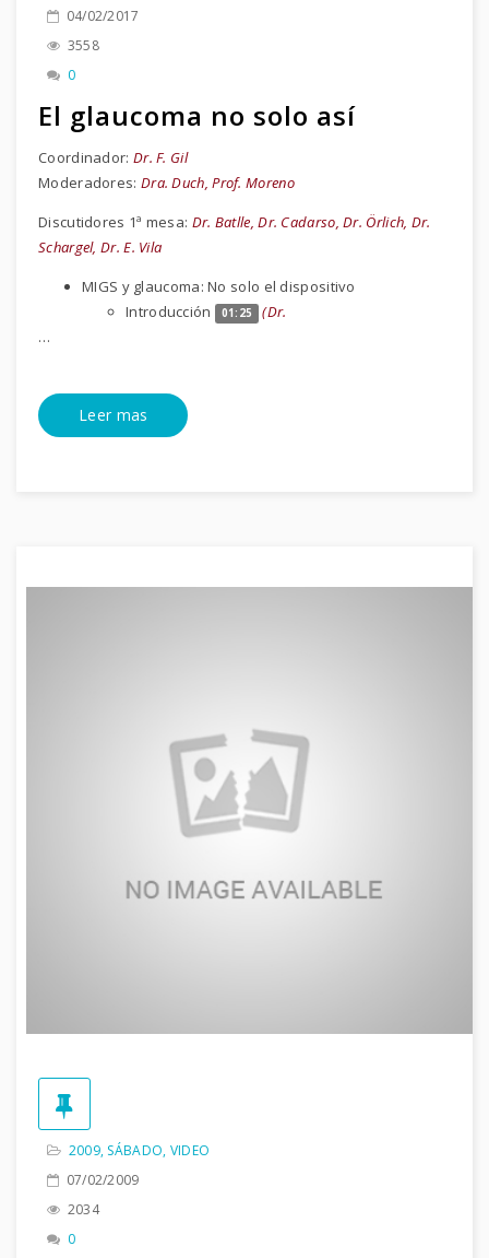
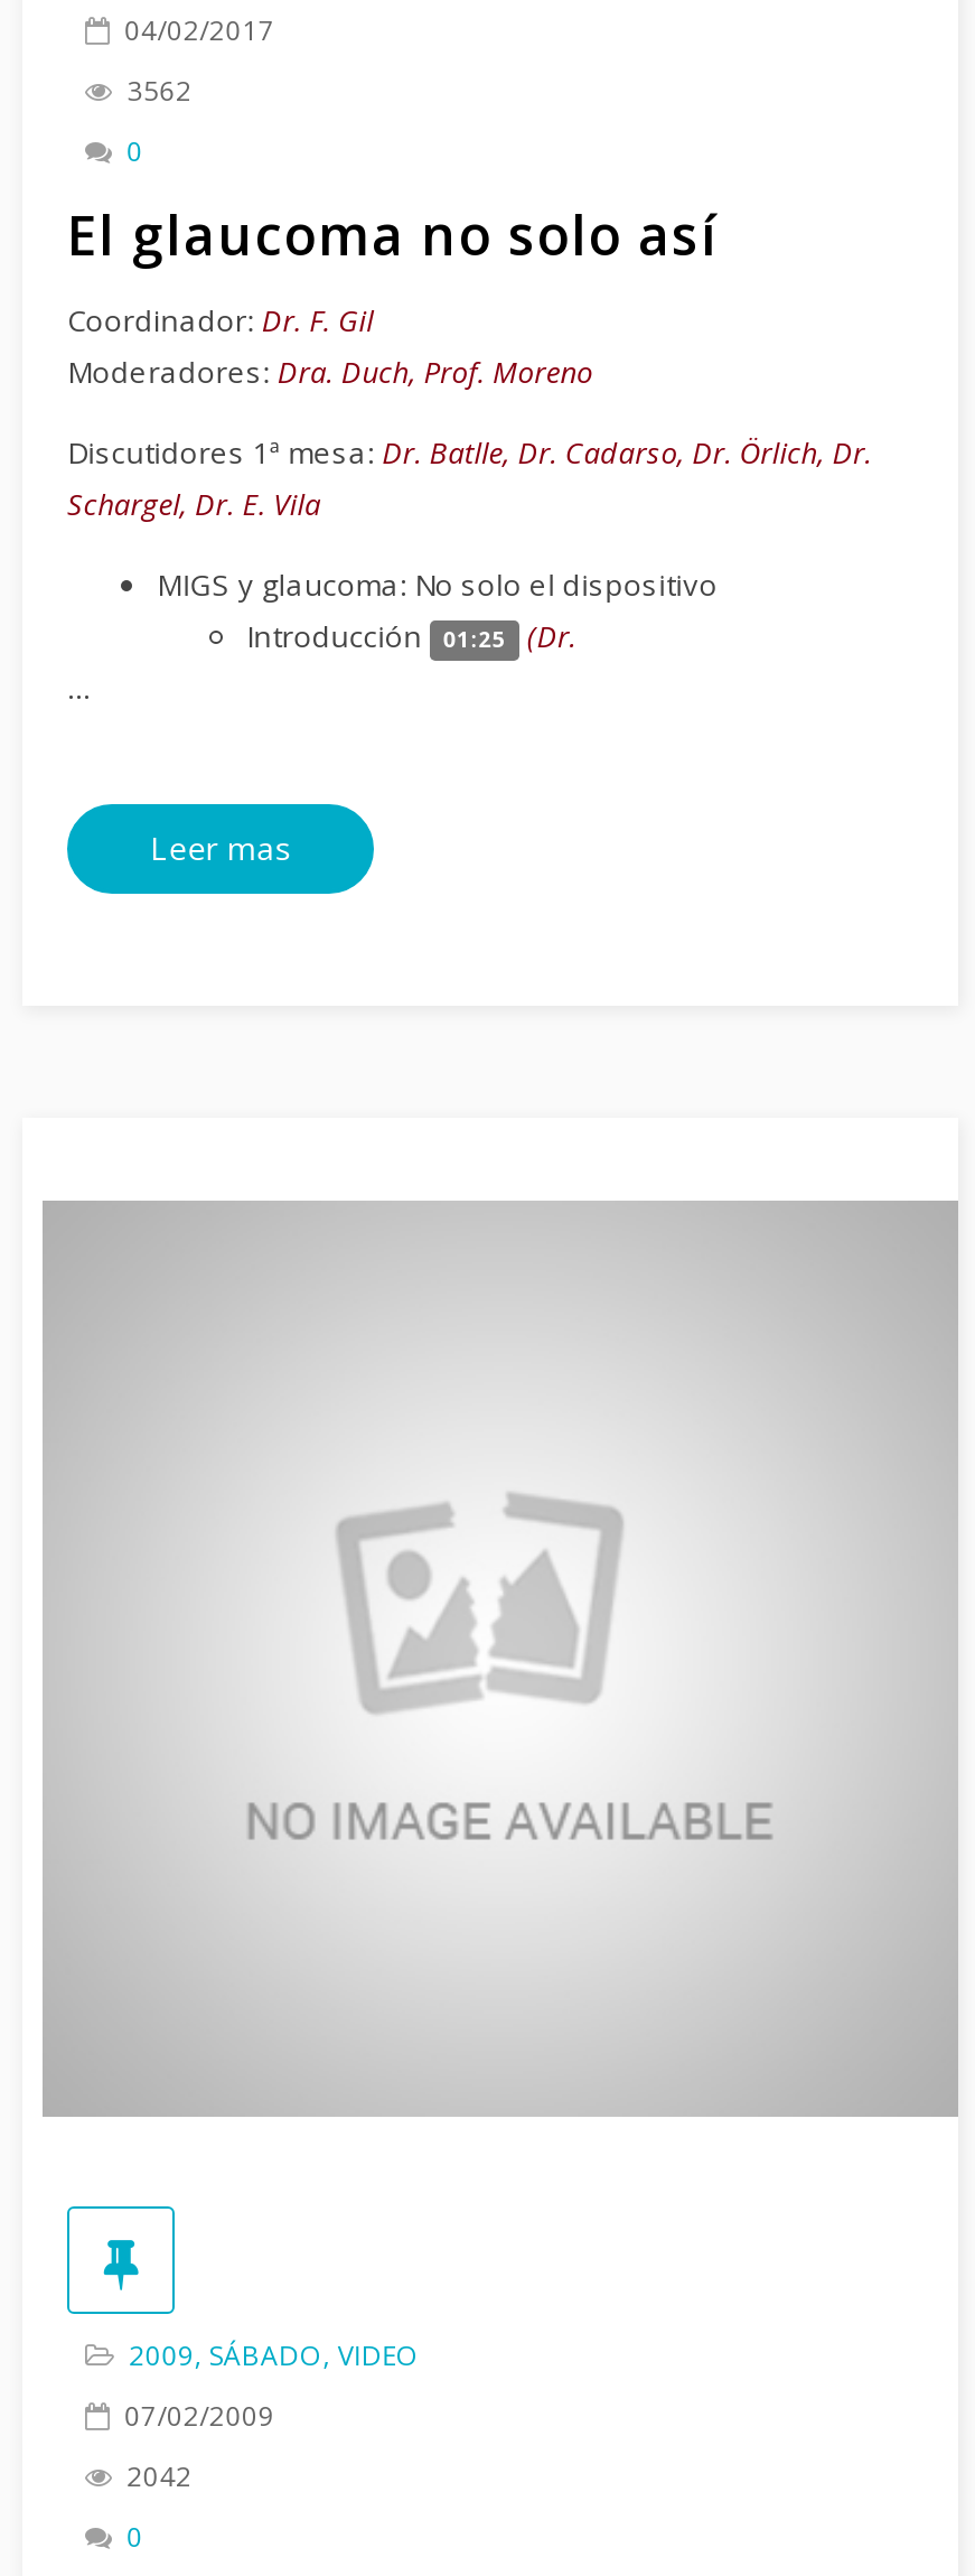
[67,36,99,54] 3558 -> [127,71,192,109] 3562
[67,1200,99,1218] 2034 -> [127,2457,192,2495] 2042

